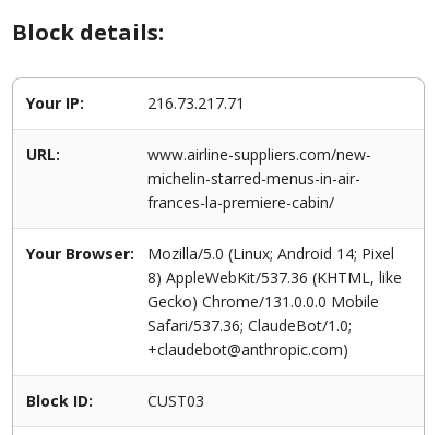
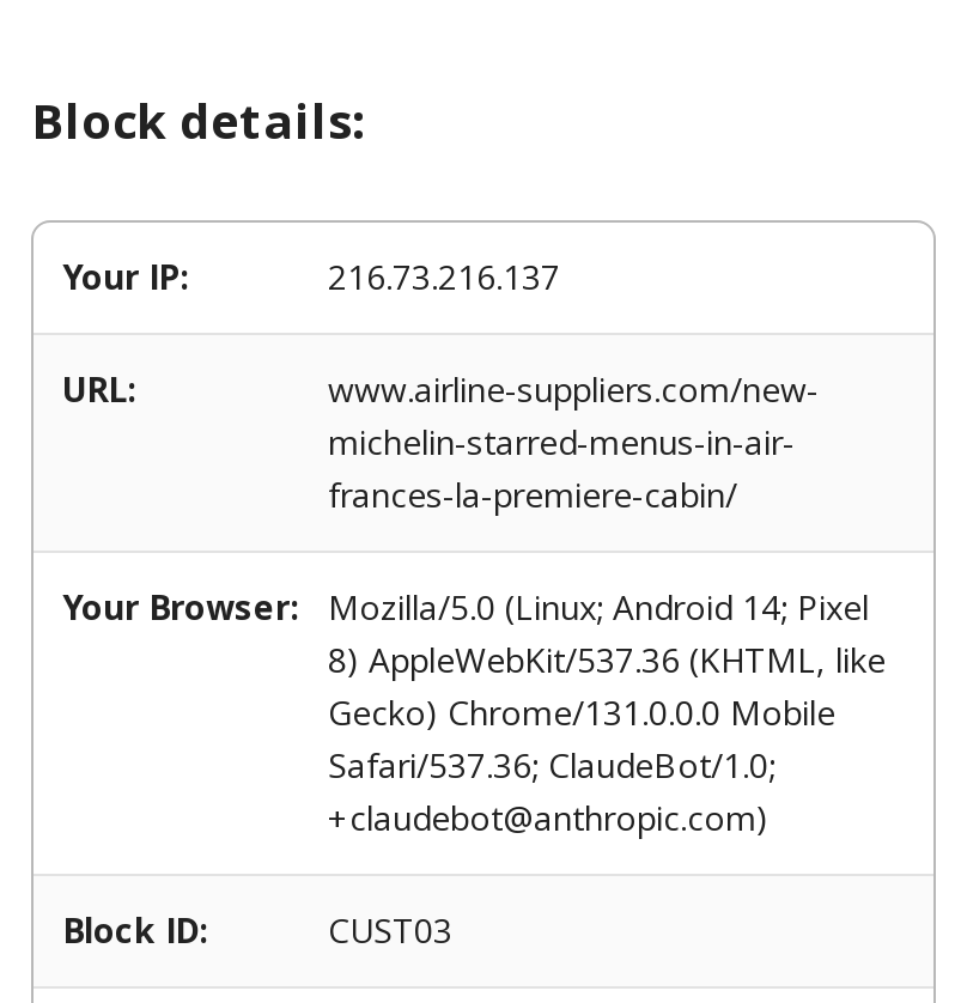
[147,93,245,113] 216.73.217.71 -> [328,254,560,299] 216.73.216.137

